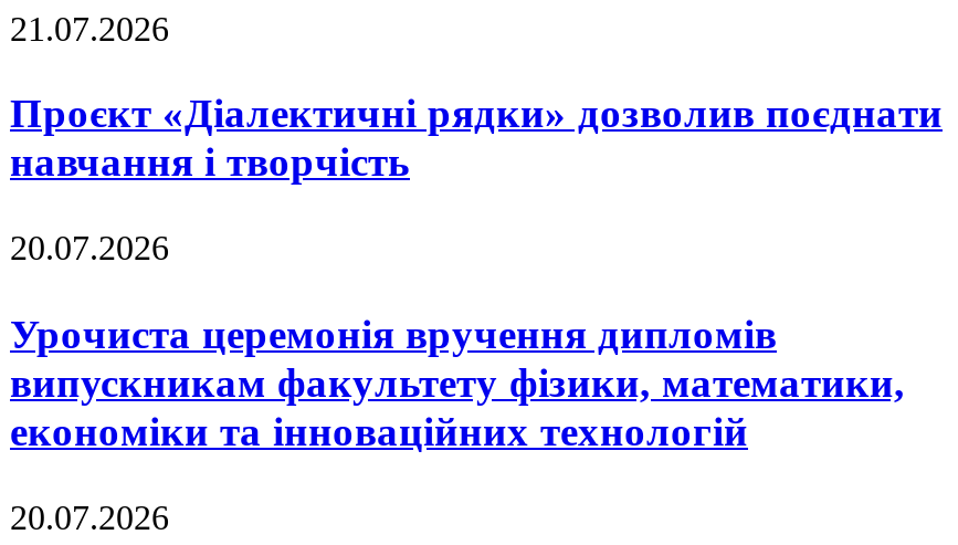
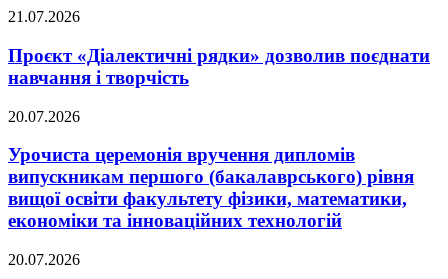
[10,359,905,405] випускникам факультету фізики, математики, -> [8,166,414,209] випускникам першого (бакалаврського) рівня | вищої освіти факультету фізики, математики,

